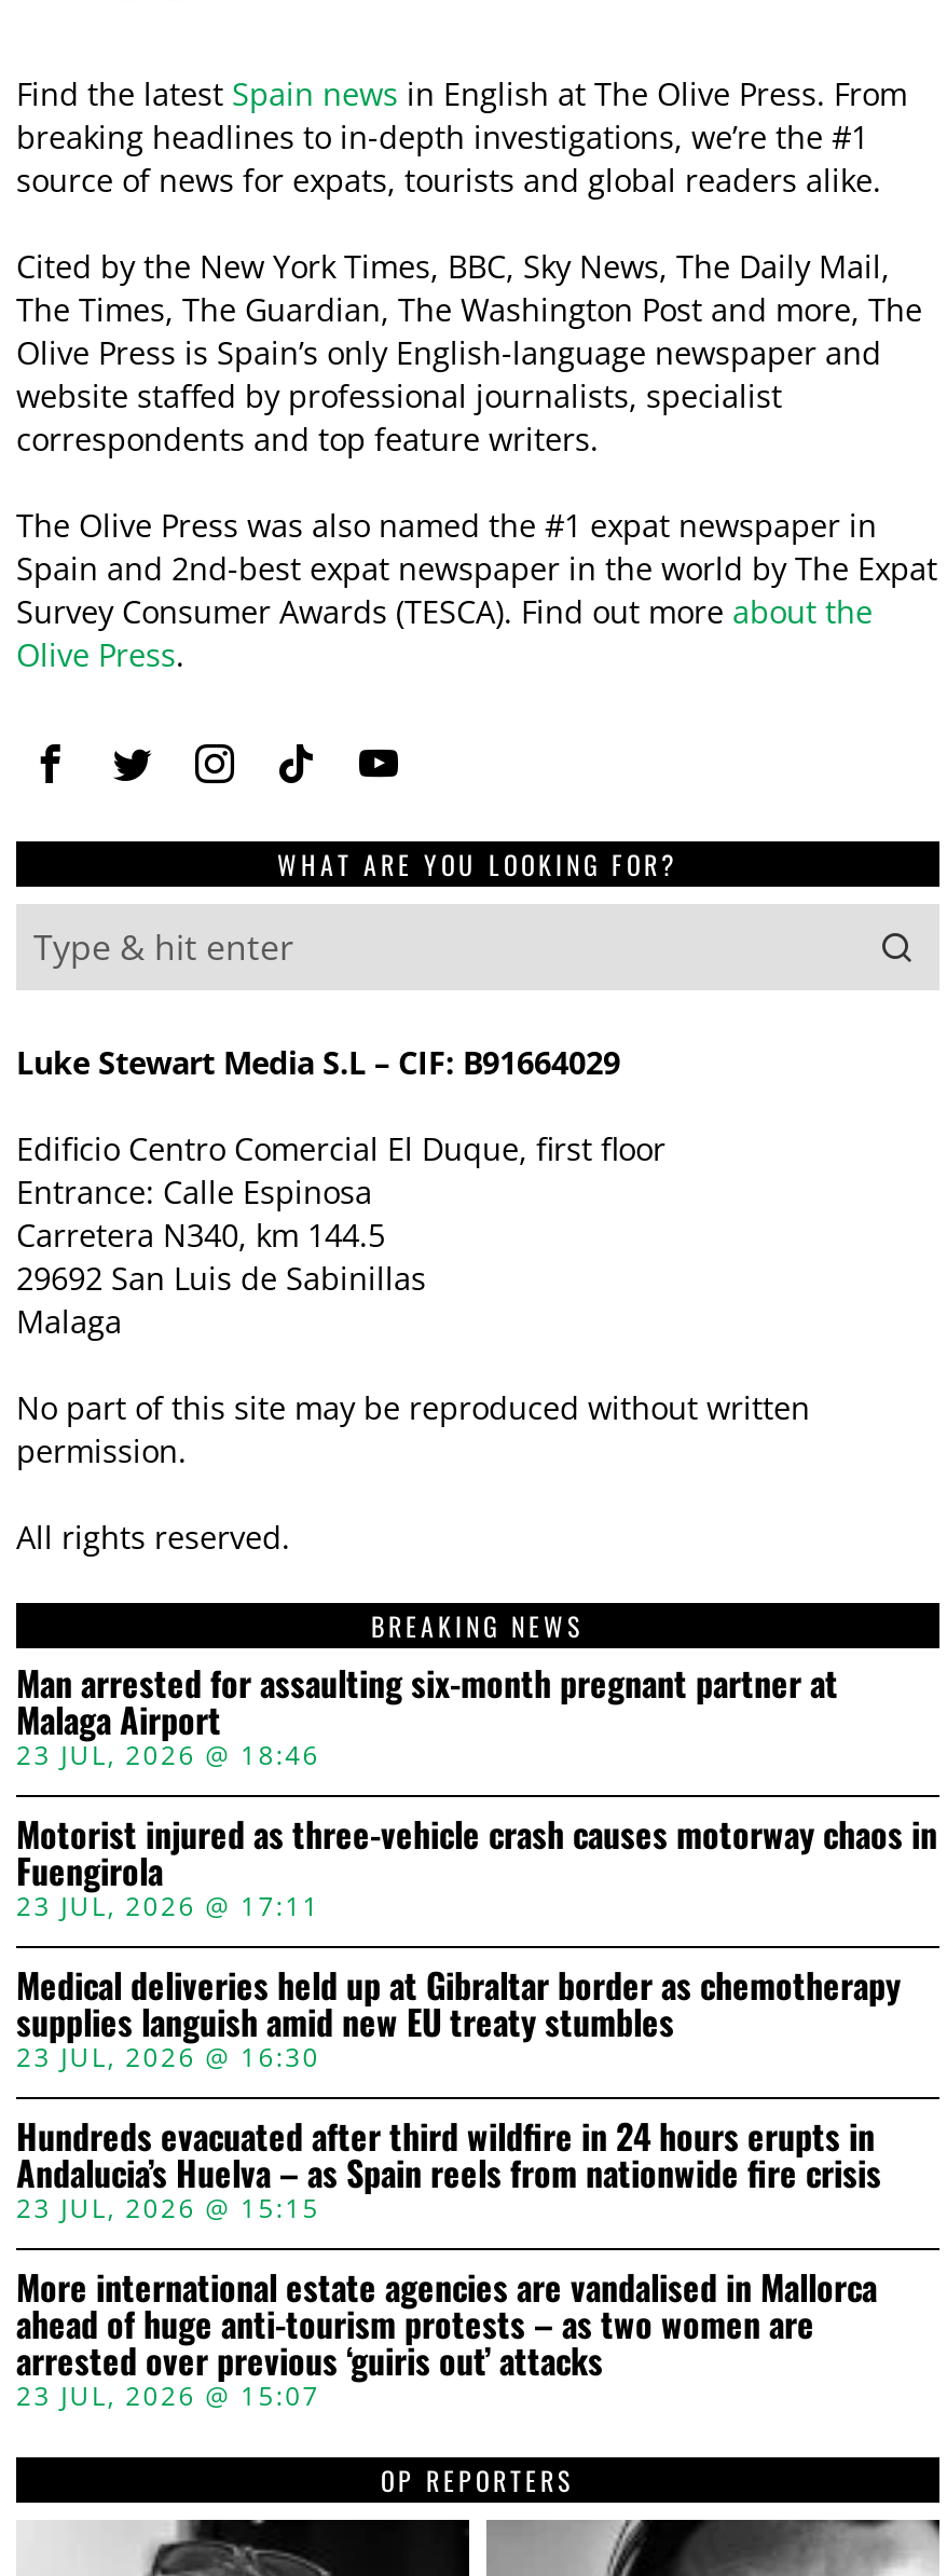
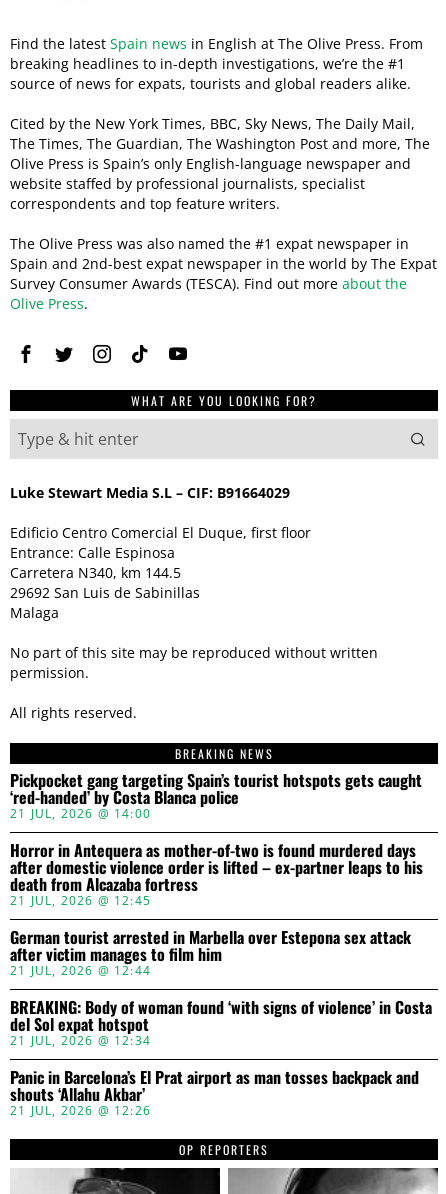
[16,1657,838,1773] Man arrested for assaulting six-month pregnant partner at | Malaga Airport | 23 JUL, 2026 @ 18:46 -> [10,768,422,822] Pickpocket gang targeting Spain’s tourist hotspots gets caught | ‘red-handed’ by Costa Blanca police | 21 JUL, 2026 @ 14:00
[16,1808,937,1924] Motorist injured as three-vehicle crash causes motorway chaos in | Fuengirola | 23 JUL, 2026 @ 17:11 -> [10,838,423,909] Horror in Antequera as mother-of-two is found murdered days | after domestic violence order is lifted – ex-partner leaps to his | death from Alcazaba fortress | 21 JUL, 2026 @ 12:45
[16,1959,901,2075] Medical deliveries held up at Gibraltar border as chemotherapy | supplies languish amid new EU treaty stumbles | 23 JUL, 2026 @ 16:30 -> [10,925,411,979] German tourist arrested in Marbella over Estepona sex attack | after victim manages to film him | 21 JUL, 2026 @ 12:44
[16,2110,881,2226] Hundreds evacuated after third wildfire in 24 hours erupts in | Andalucia’s Huelva – as Spain reels from nationwide fire crisis | 23 JUL, 2026 @ 15:15 -> [10,995,432,1049] BREAKING: Body of woman found ‘with signs of violence’ in Costa | del Sol expat hotspot | 21 JUL, 2026 @ 12:34
[16,2261,877,2414] More international estate agencies are vandalised in Mallorca | ahead of huge anti-tourism protests – as two women are | arrested over previous ‘guiris out’ attacks | 23 JUL, 2026 @ 15:07 -> [10,1065,419,1119] Panic in Barcelona’s El Prat airport as man tosses backpack and | shouts ‘Allahu Akbar’ | 21 JUL, 2026 @ 12:26

